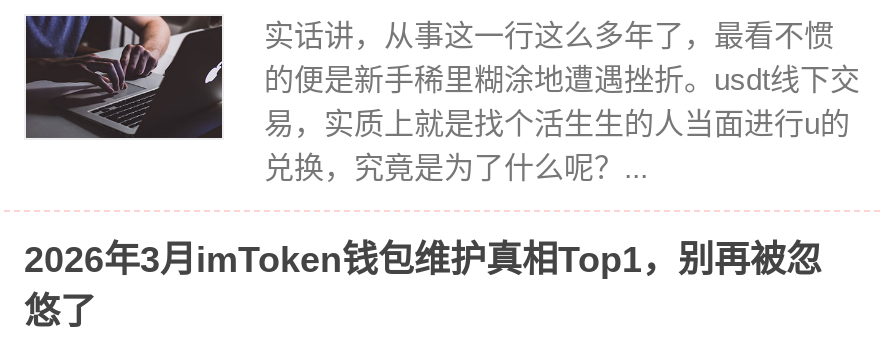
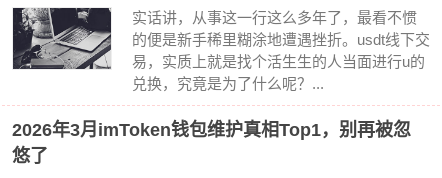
[26,14,224,140] [image] -> [14,7,111,70] [image]

